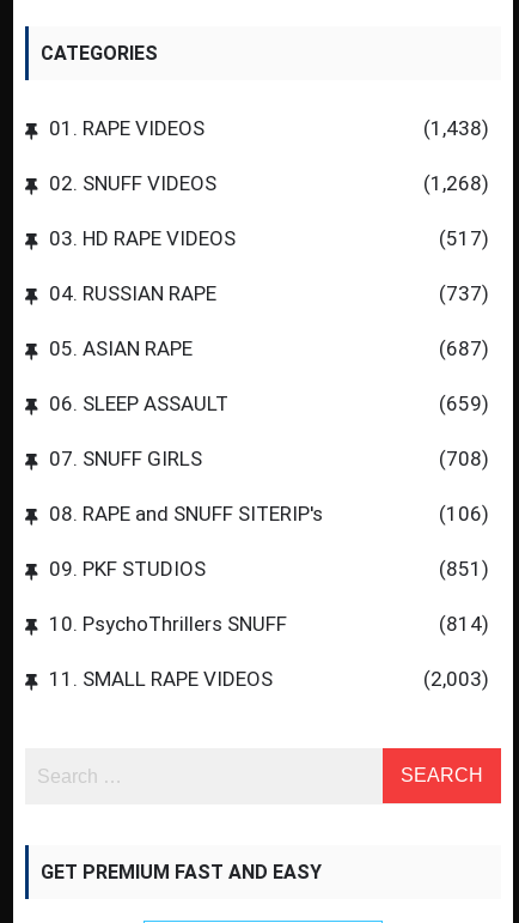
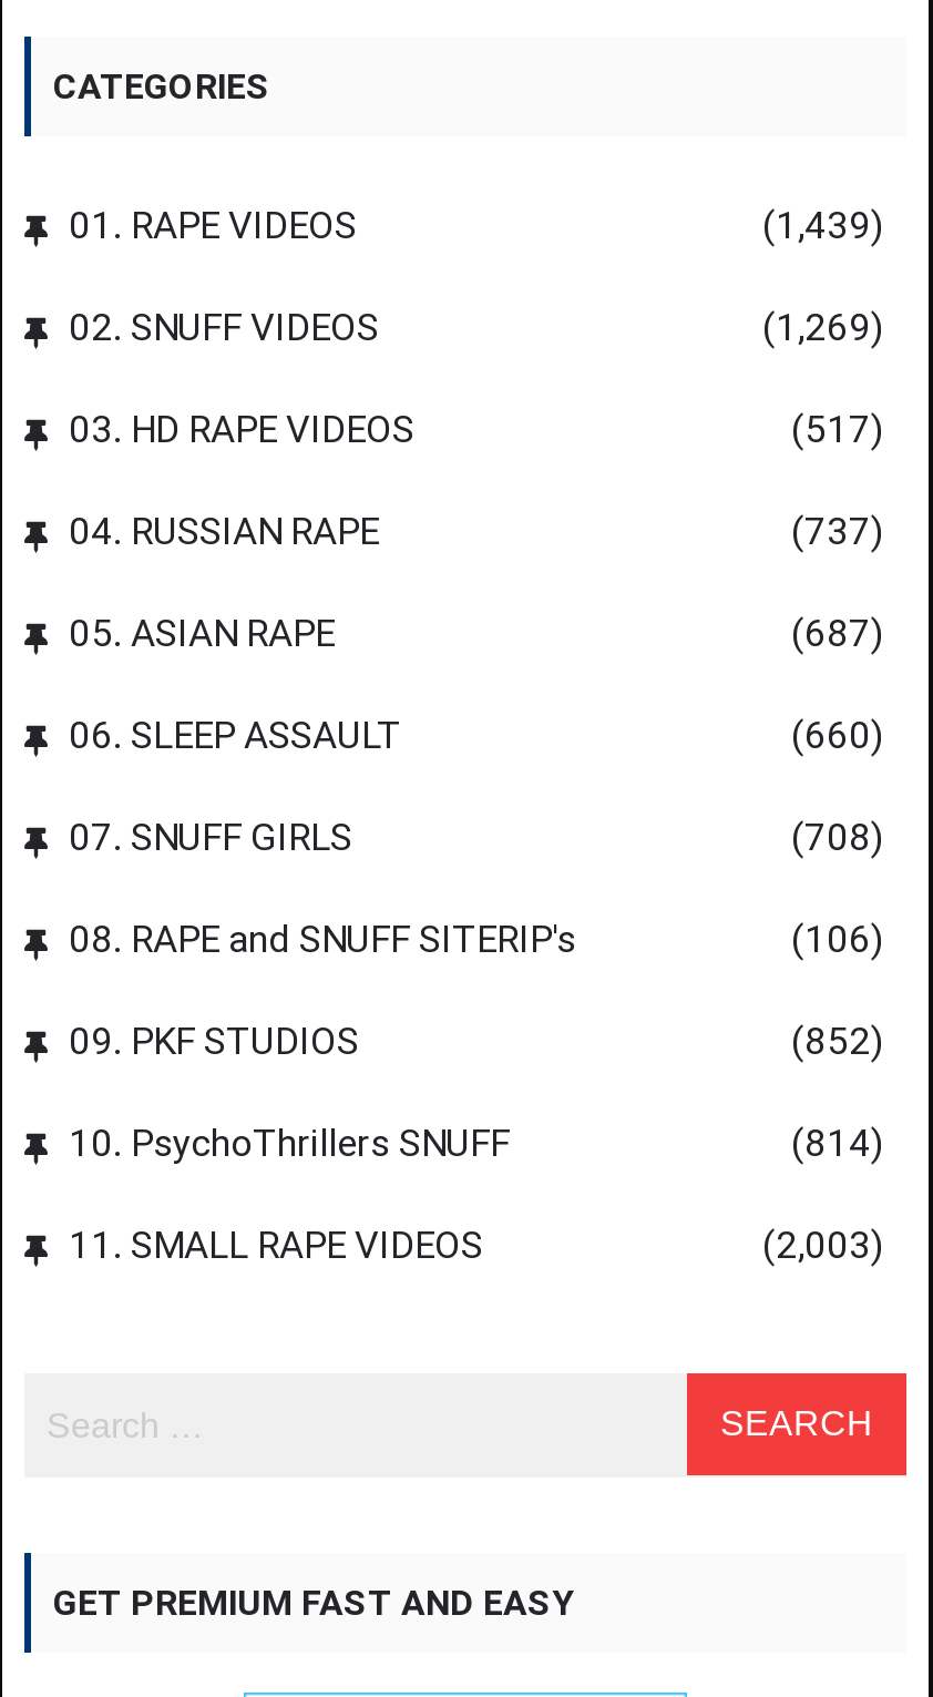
[423,116,489,140] (1,438) -> [762,203,884,247] (1,439)
[423,171,489,195] (1,268) -> [762,305,884,349] (1,269)
[439,391,489,415] (659) -> [791,713,884,757] (660)
[439,557,489,581] (851) -> [791,1019,884,1063] (852)

